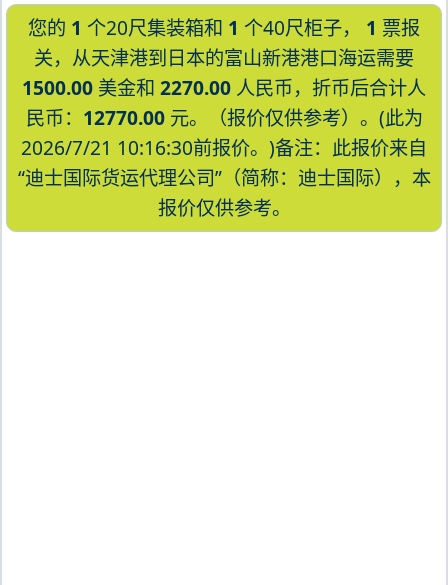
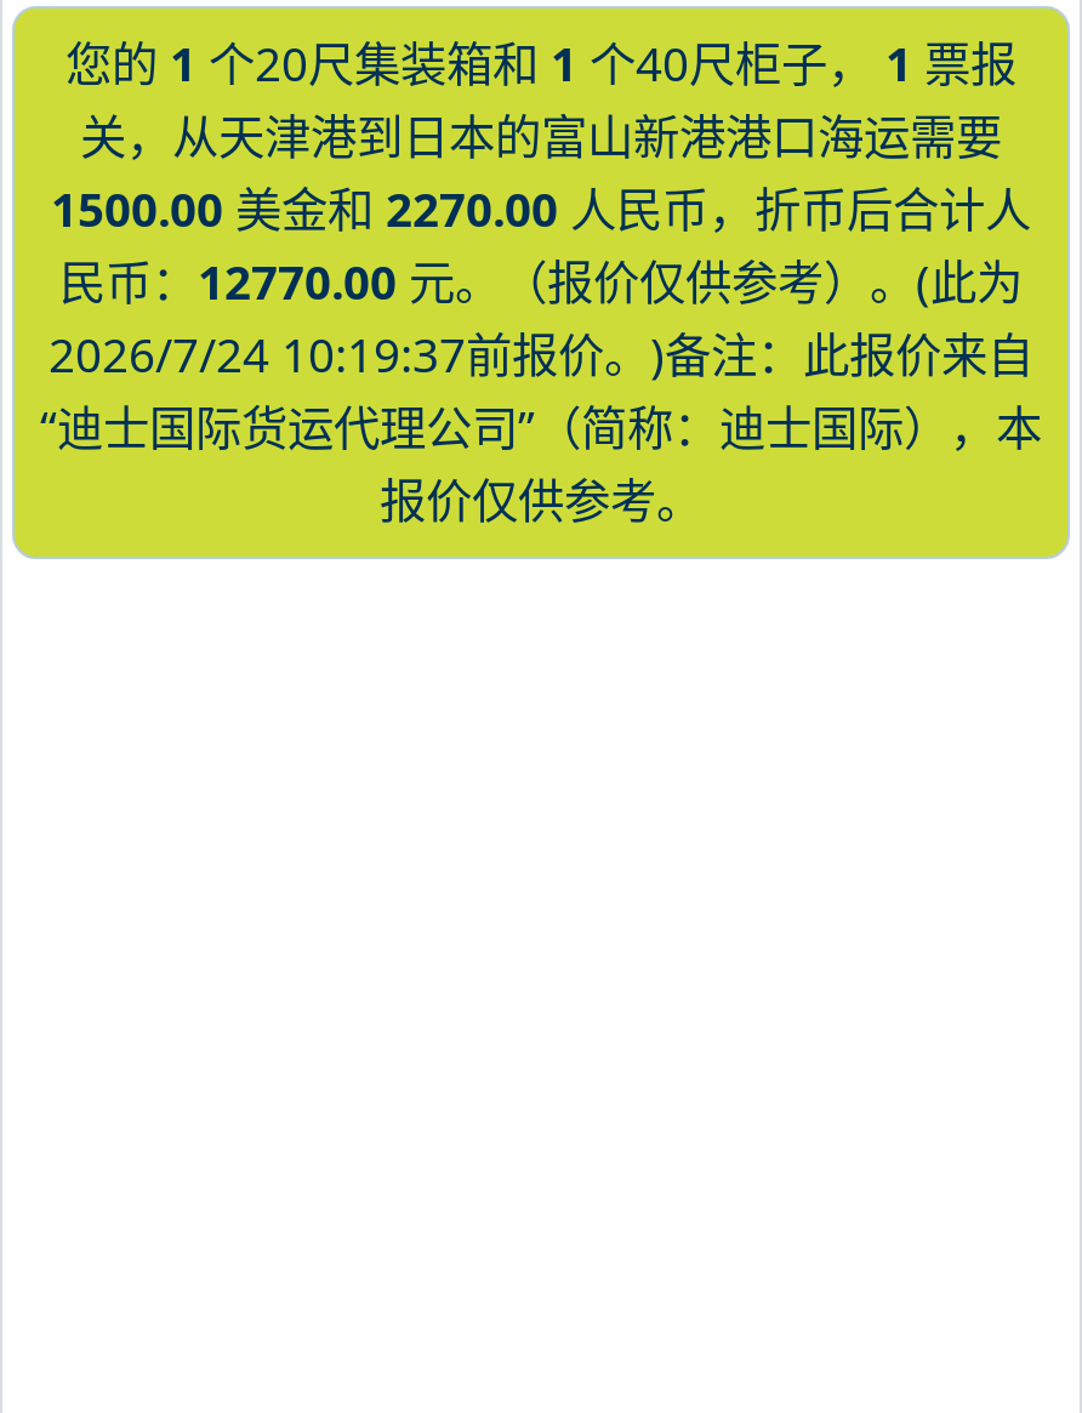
[21,134,427,161] 2026/7/21 10:16:30前报价。)备注：此报价来自 -> [49,321,1033,387] 2026/7/24 10:19:37前报价。)备注：此报价来自

